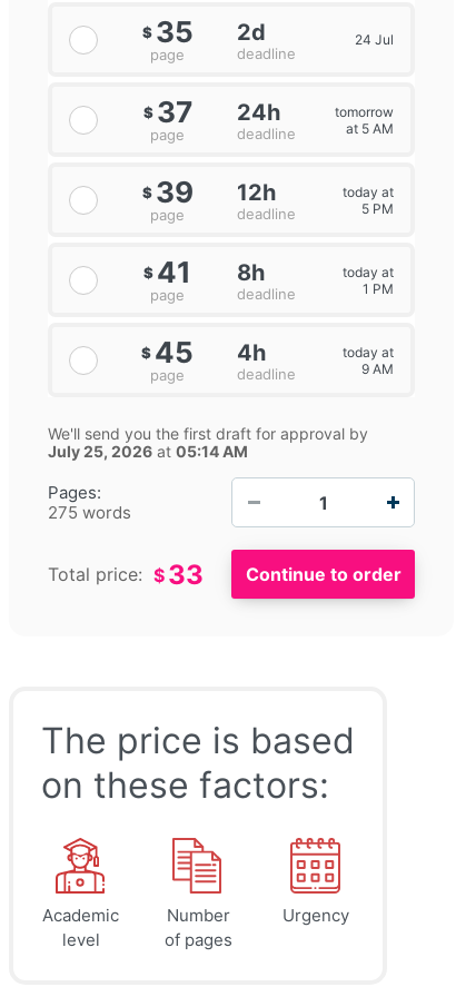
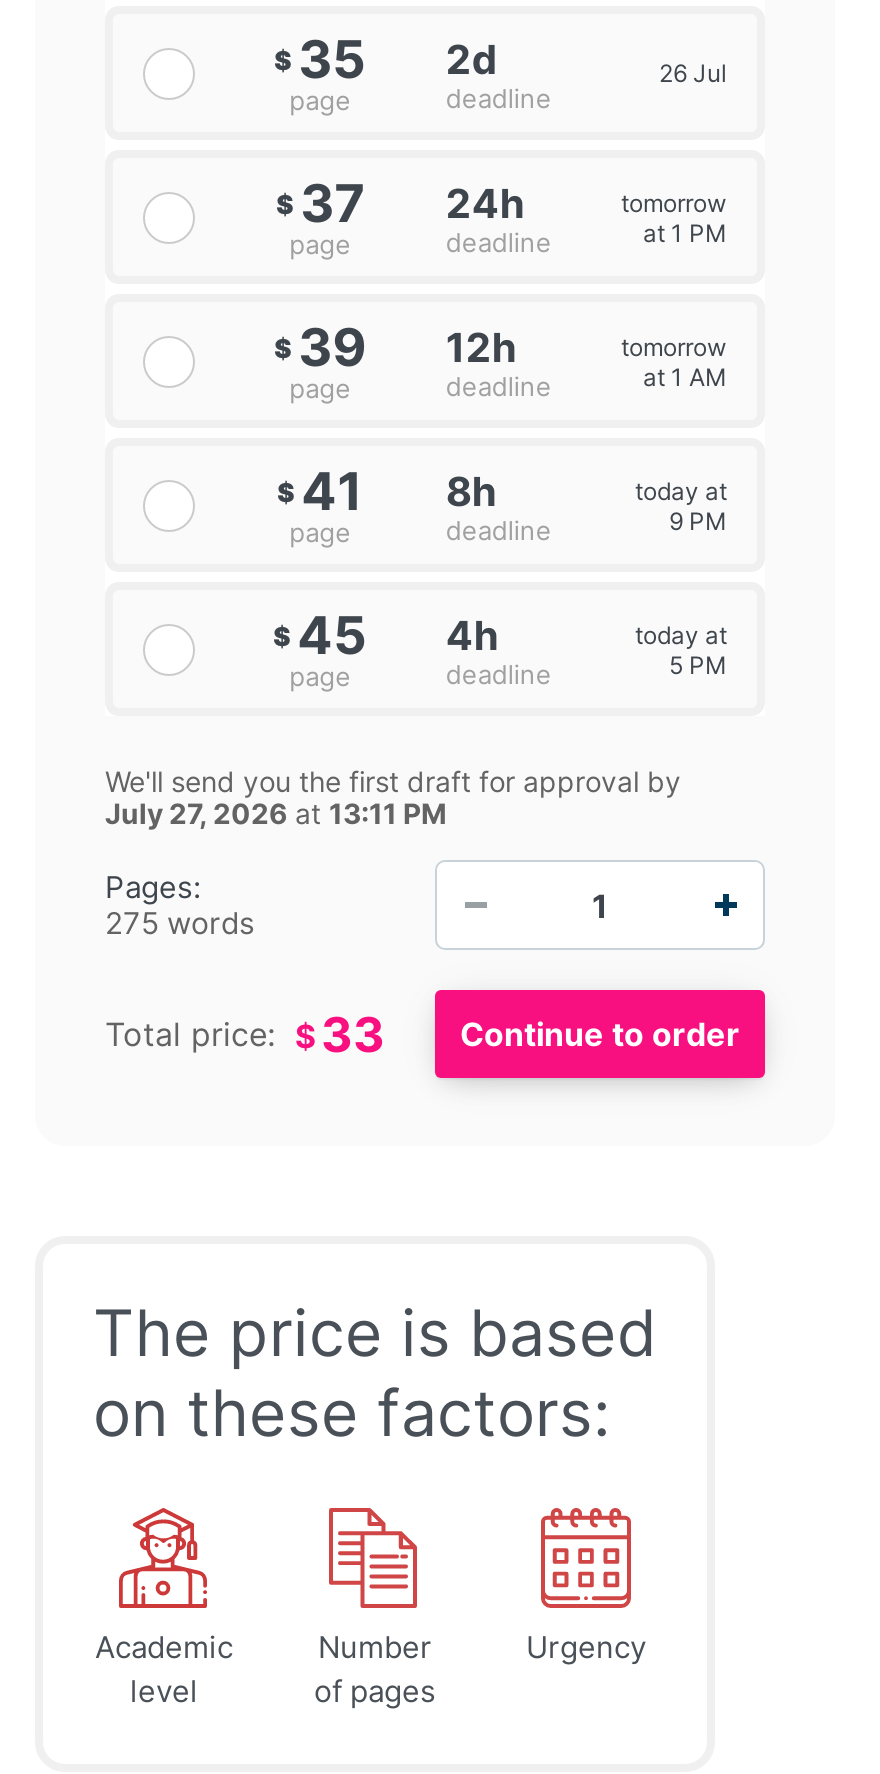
[355,31,394,48] 24 Jul -> [659,58,727,88] 26 Jul
[346,120,394,137] at 5 AM -> [643,217,727,247] at 1 PM
[343,183,394,217] today at | 5 PM -> [621,331,727,391] tomorrow | at 1 AM
[363,280,394,297] 1 PM -> [669,505,727,535] 9 PM
[361,360,394,377] 9 AM -> [669,649,727,679] 5 PM
[48,442,248,461] July 25, 2026 at 05:14 AM -> [105,796,447,830] July 27, 2026 at 13:11 PM

